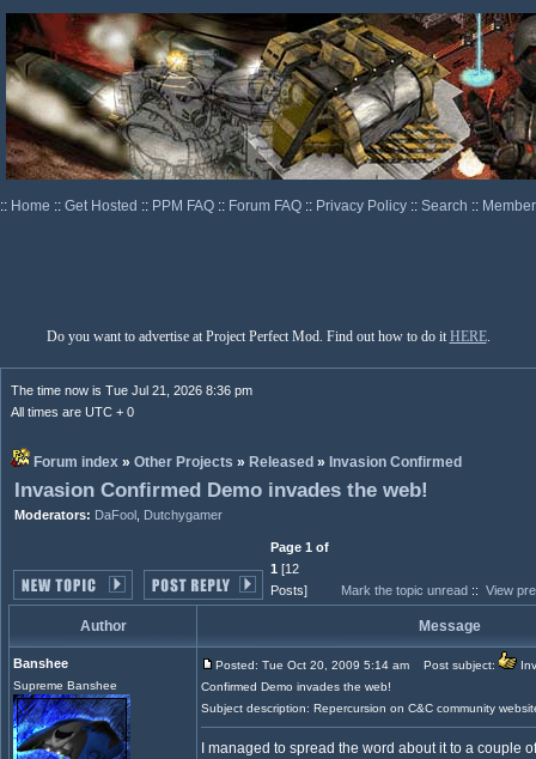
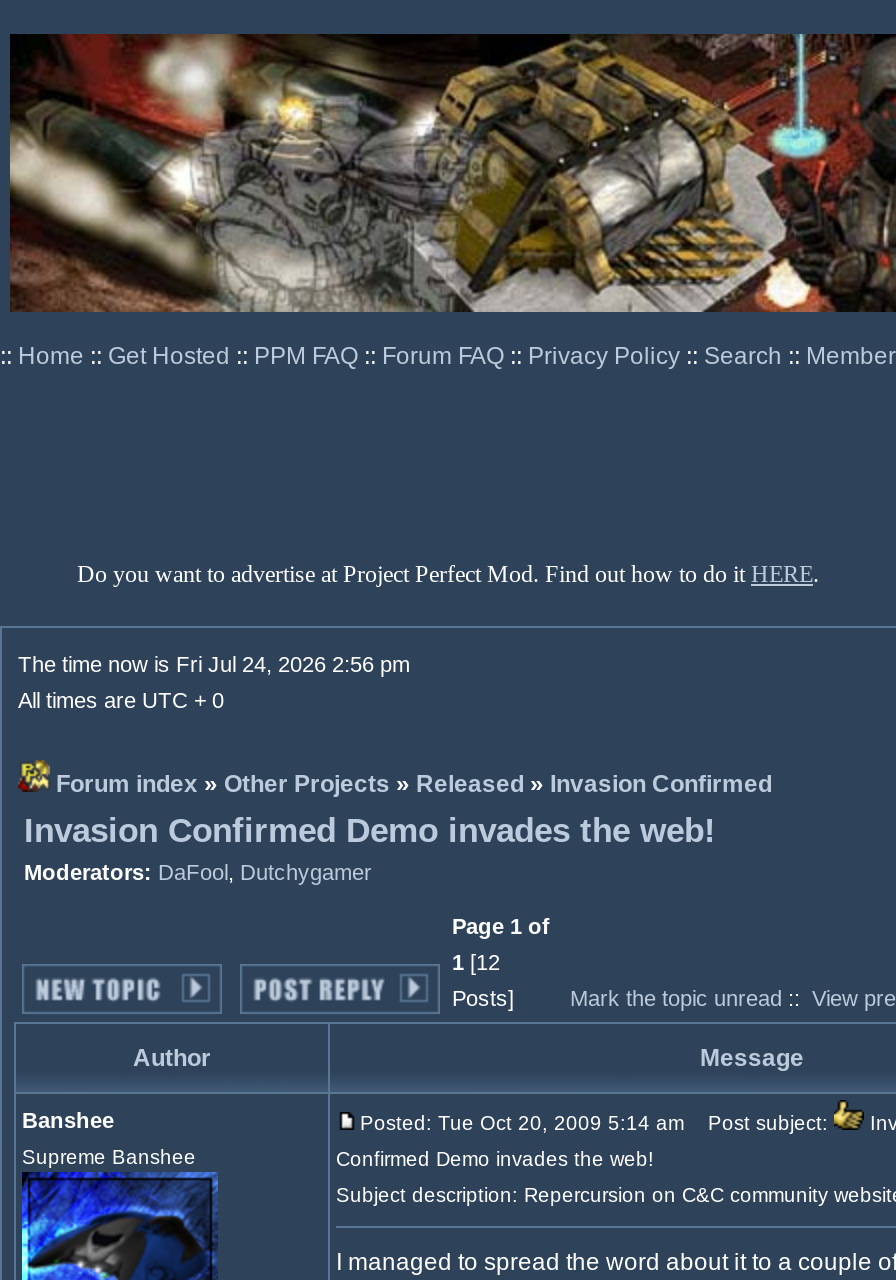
[11,383,252,397] The time now is Tue Jul 21, 2026 8:36 pm -> [18,652,410,676] The time now is Fri Jul 24, 2026 2:56 pm

